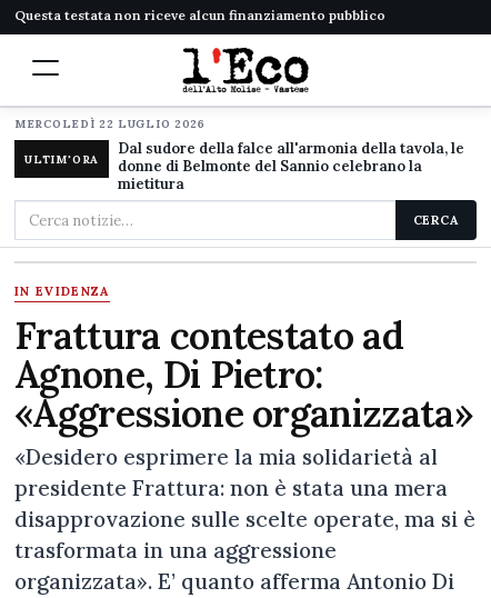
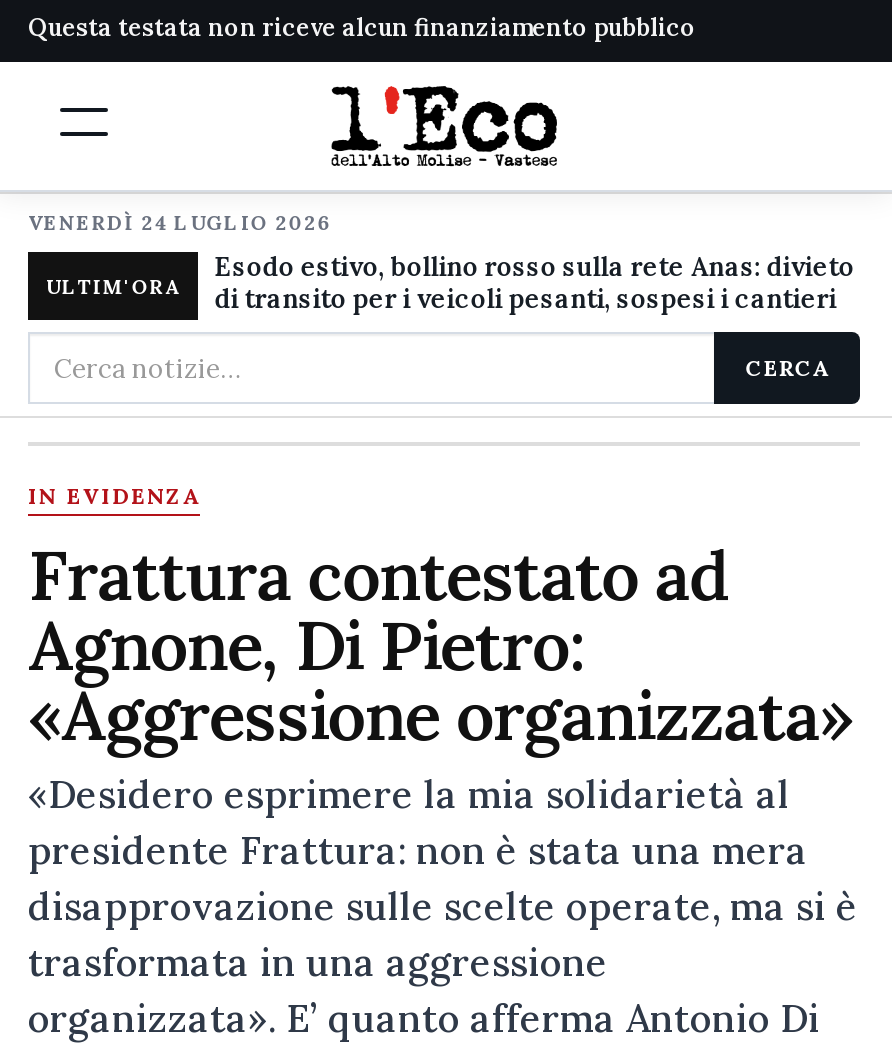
[14,117,205,131] MERCOLEDÌ 22 LUGLIO 2026 -> [28,210,331,236] VENERDÌ 24 LUGLIO 2026
[118,139,465,193] Dal sudore della falce all'armonia della tavola, le | donne di Belmonte del Sannio celebrano la | mietitura -> [214,250,854,316] Esodo estivo, bollino rosso sulla rete Anas: divieto | di transito per i veicoli pesanti, sospesi i cantieri

